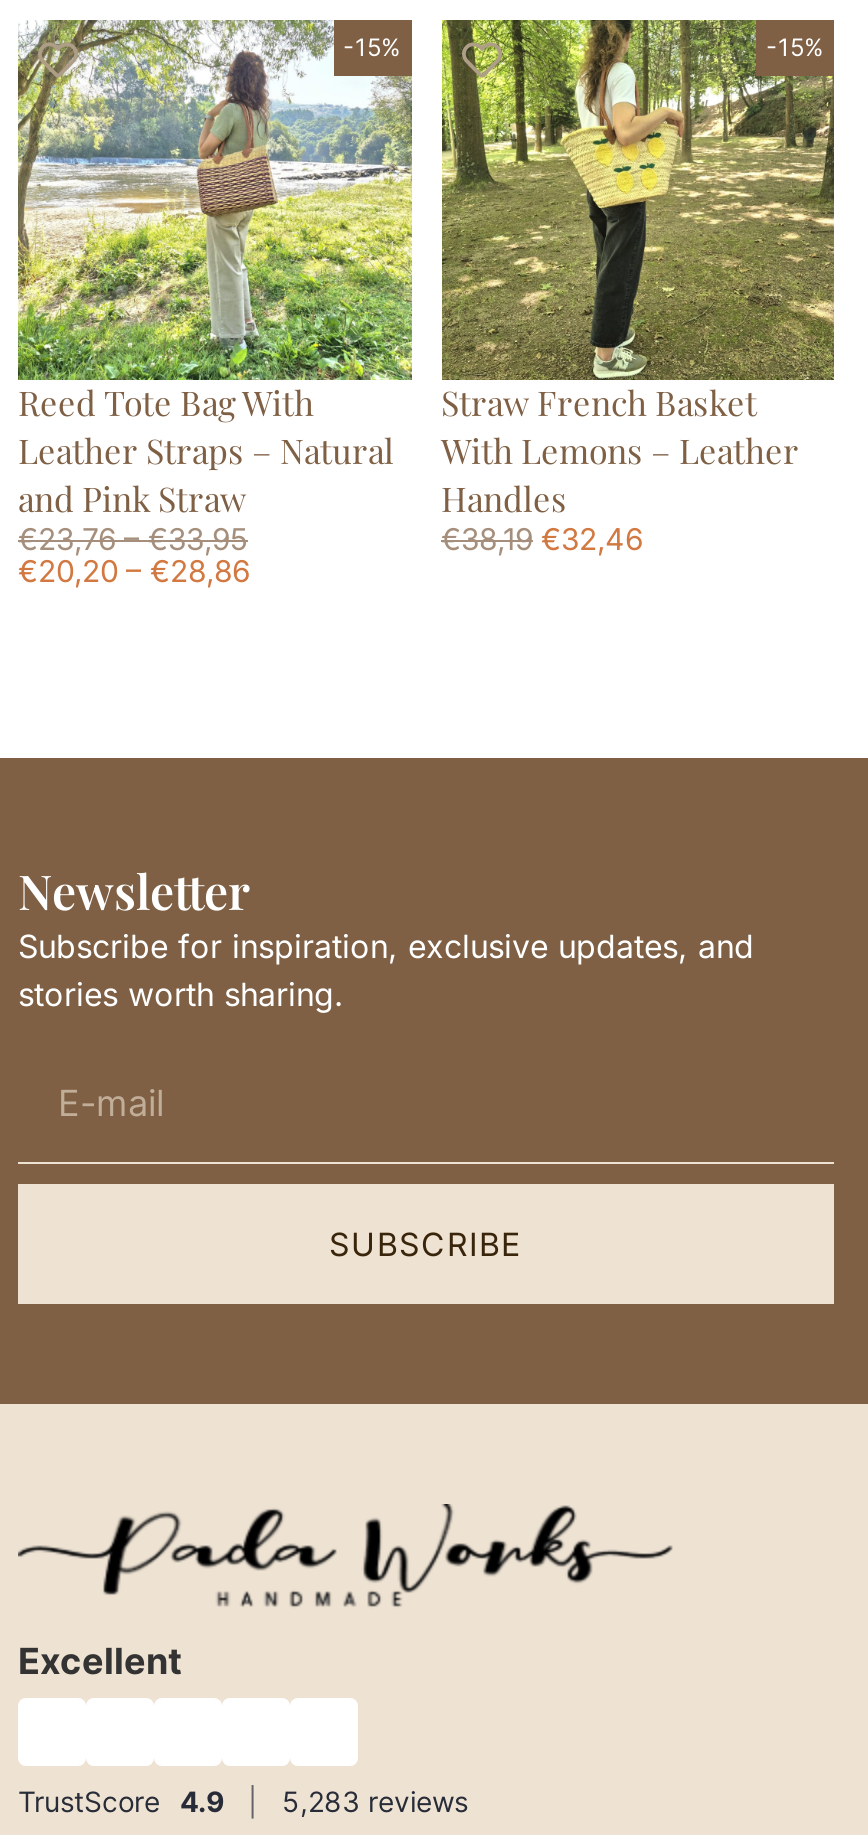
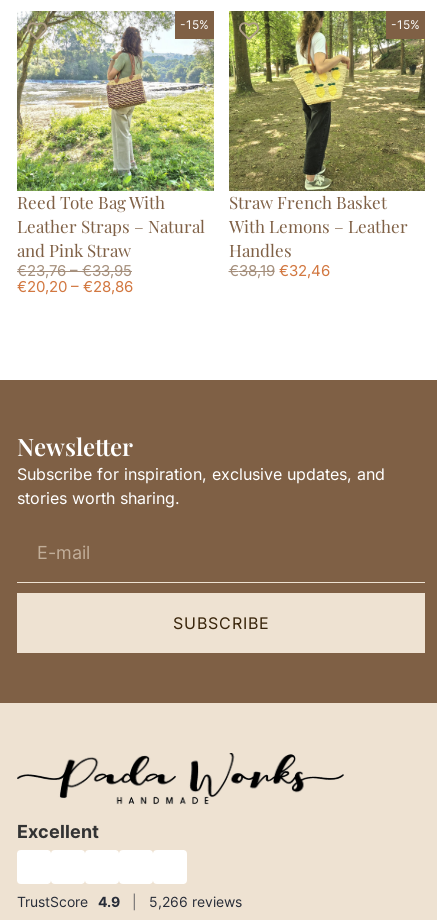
[282,1784,468,1818] 5,283 reviews -> [149,893,242,910] 5,266 reviews

